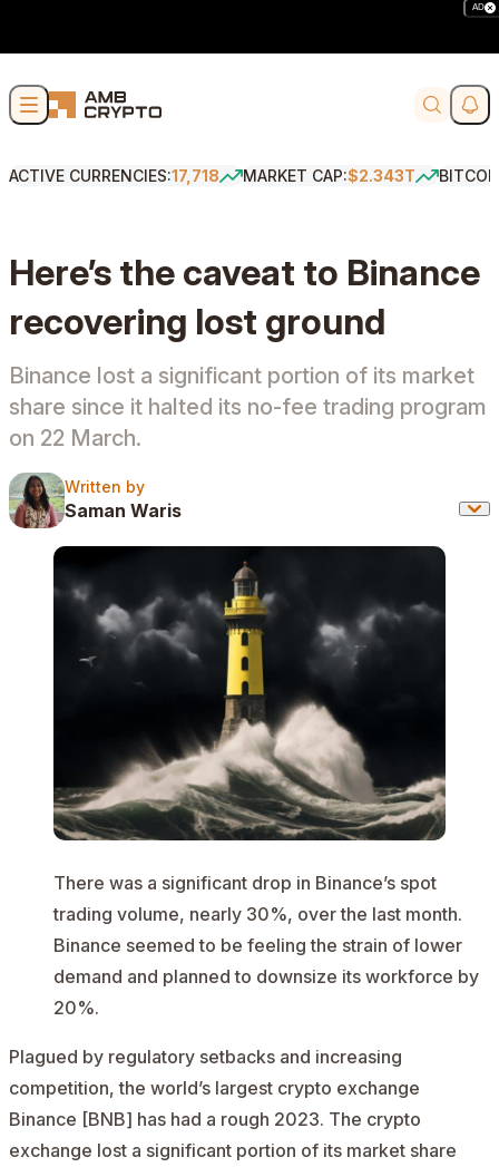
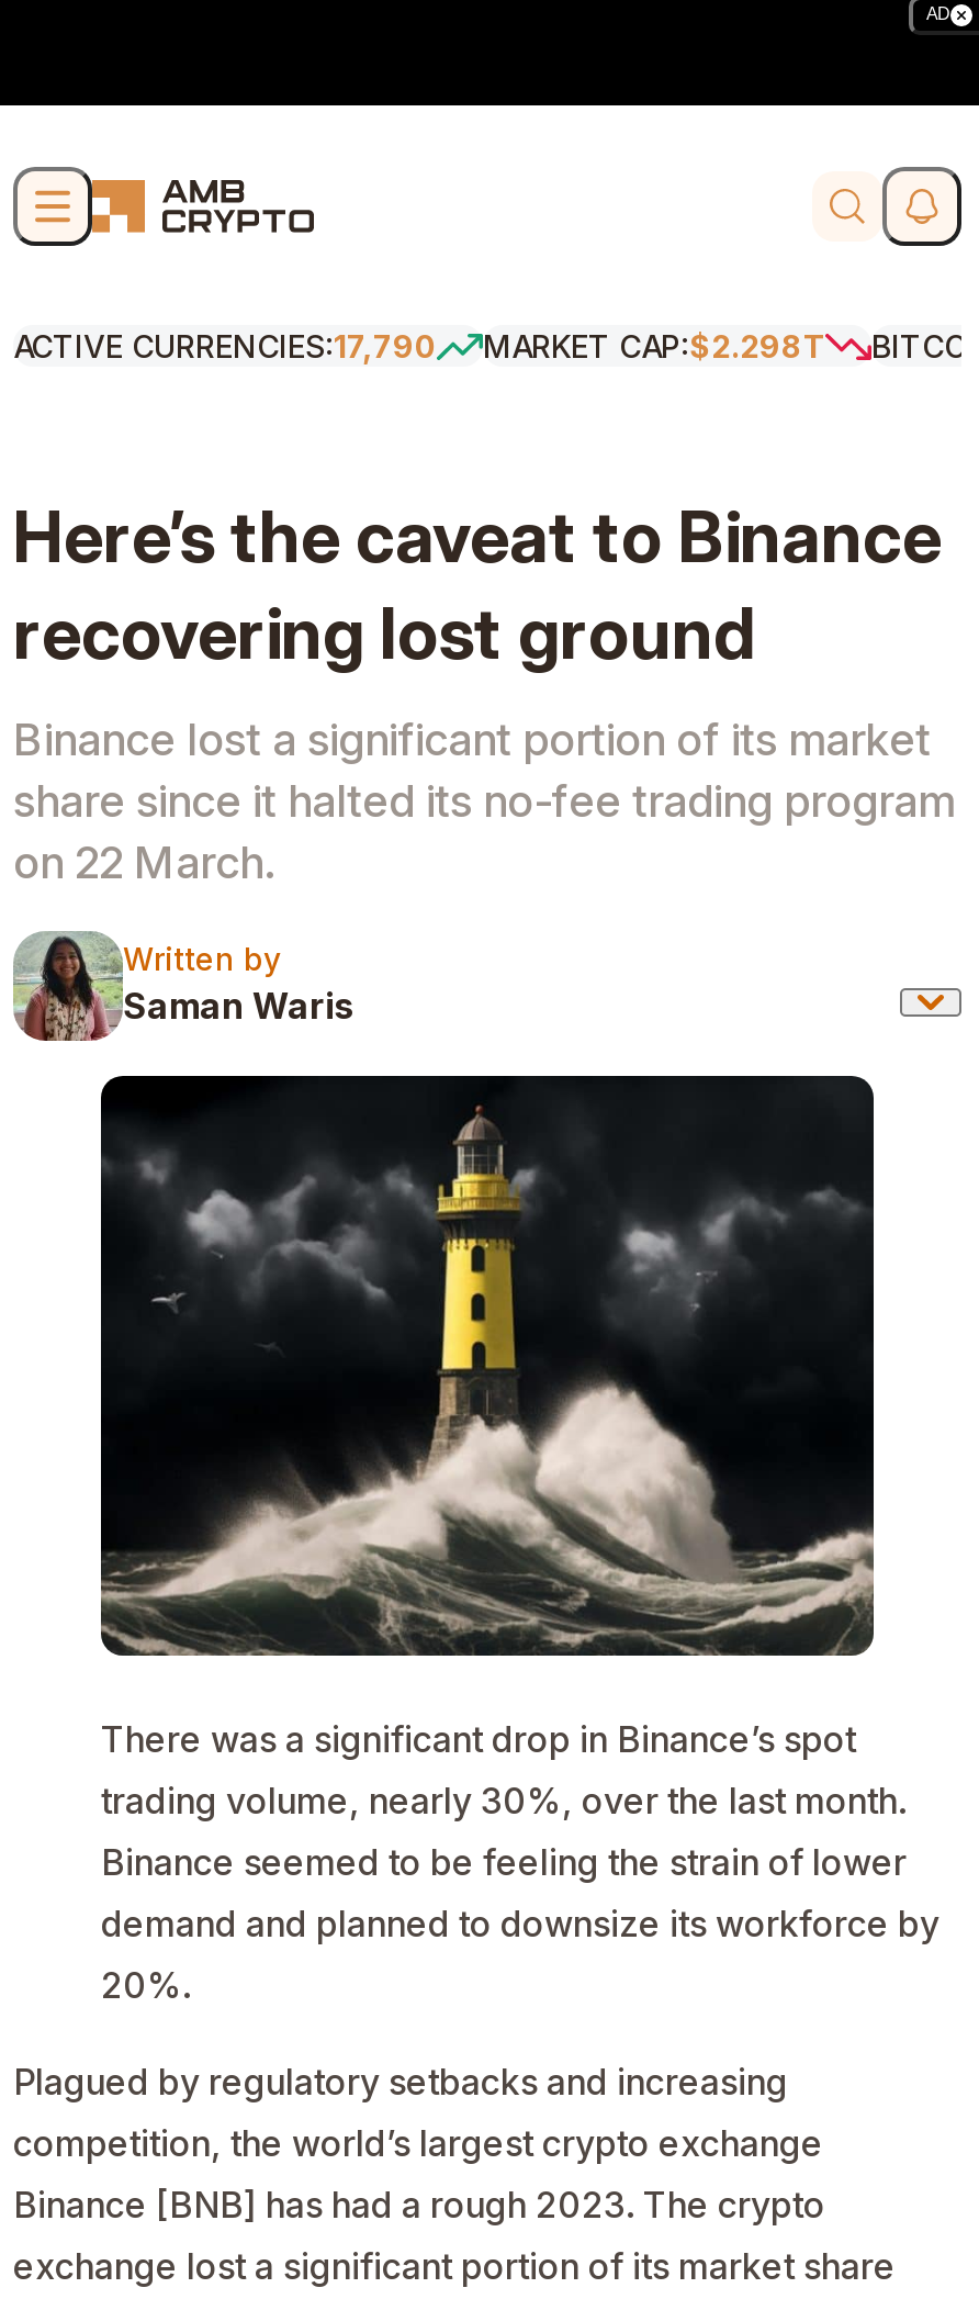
[9,166,219,185] ACTIVE CURRENCIES:17,718 -> [13,327,437,365] ACTIVE CURRENCIES:17,790
[243,166,415,185] MARKET CAP:$2.343T -> [483,327,825,365] MARKET CAP:$2.298T

